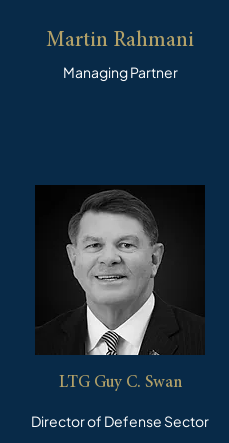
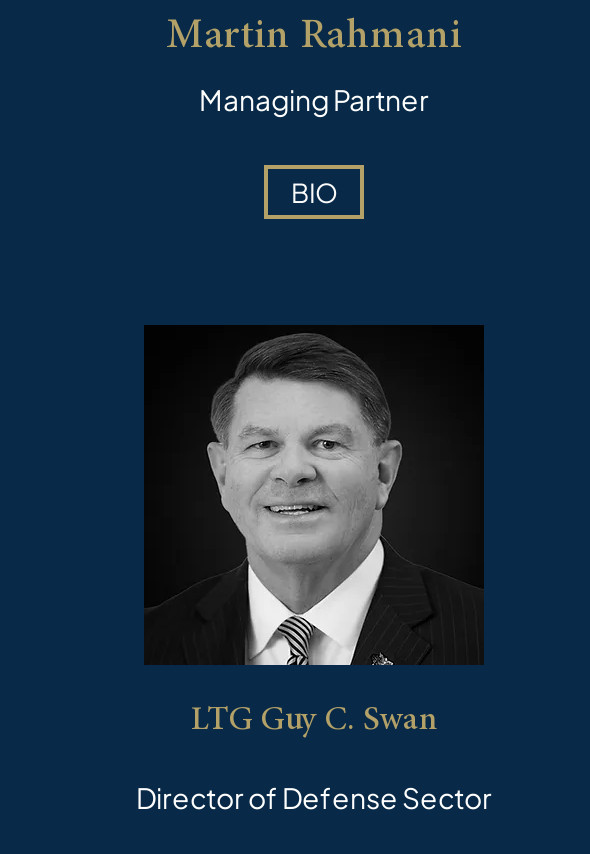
none -> [291,175,337,209] BIO

